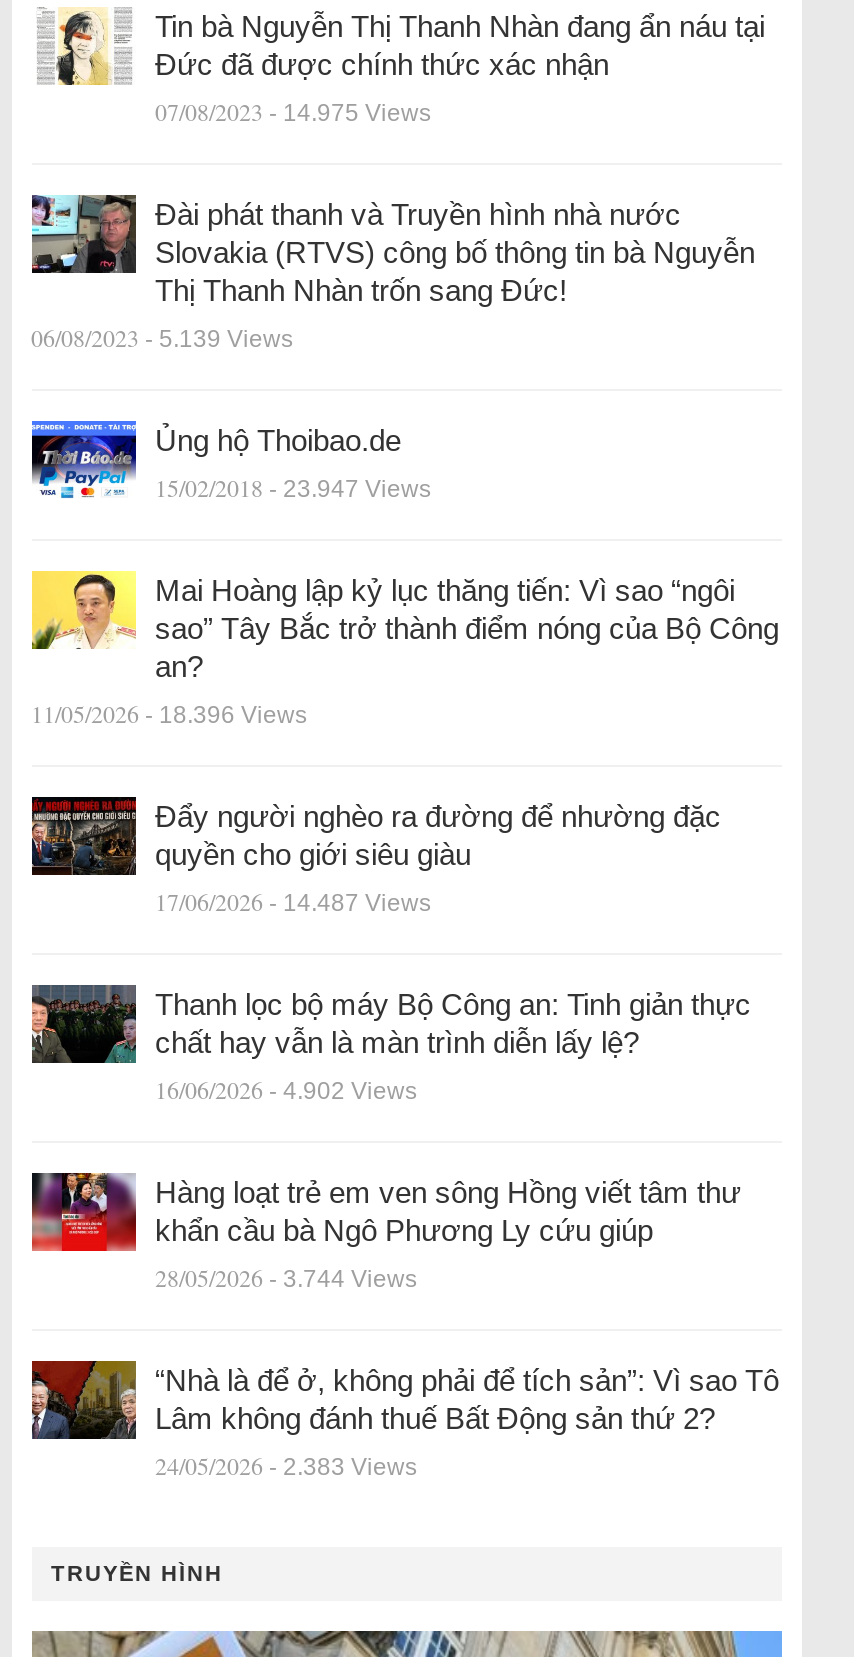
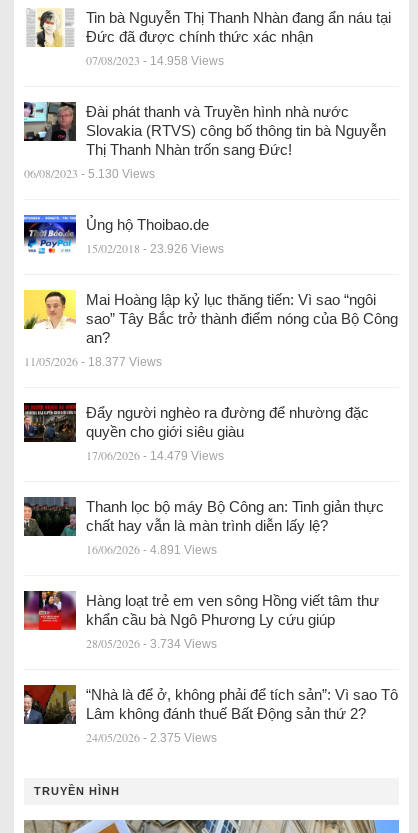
[155,95,431,127] 07/08/2023 - 14.975 Views -> [85,52,223,68] 07/08/2023 - 14.958 Views
[31,321,293,353] 06/08/2023 - 5.139 Views -> [23,165,154,181] 06/08/2023 - 5.130 Views
[155,471,431,503] 15/02/2018 - 23.947 Views -> [85,240,223,256] 15/02/2018 - 23.926 Views
[31,697,307,729] 11/05/2026 - 18.396 Views -> [23,353,161,369] 11/05/2026 - 18.377 Views
[155,885,431,917] 17/06/2026 - 14.487 Views -> [85,447,223,463] 17/06/2026 - 14.479 Views
[155,1073,417,1105] 16/06/2026 - 4.902 Views -> [85,541,216,557] 16/06/2026 - 4.891 Views
[155,1261,417,1293] 28/05/2026 - 3.744 Views -> [85,635,216,651] 28/05/2026 - 3.734 Views
[155,1449,417,1481] 24/05/2026 - 2.383 Views -> [85,729,216,745] 24/05/2026 - 2.375 Views

